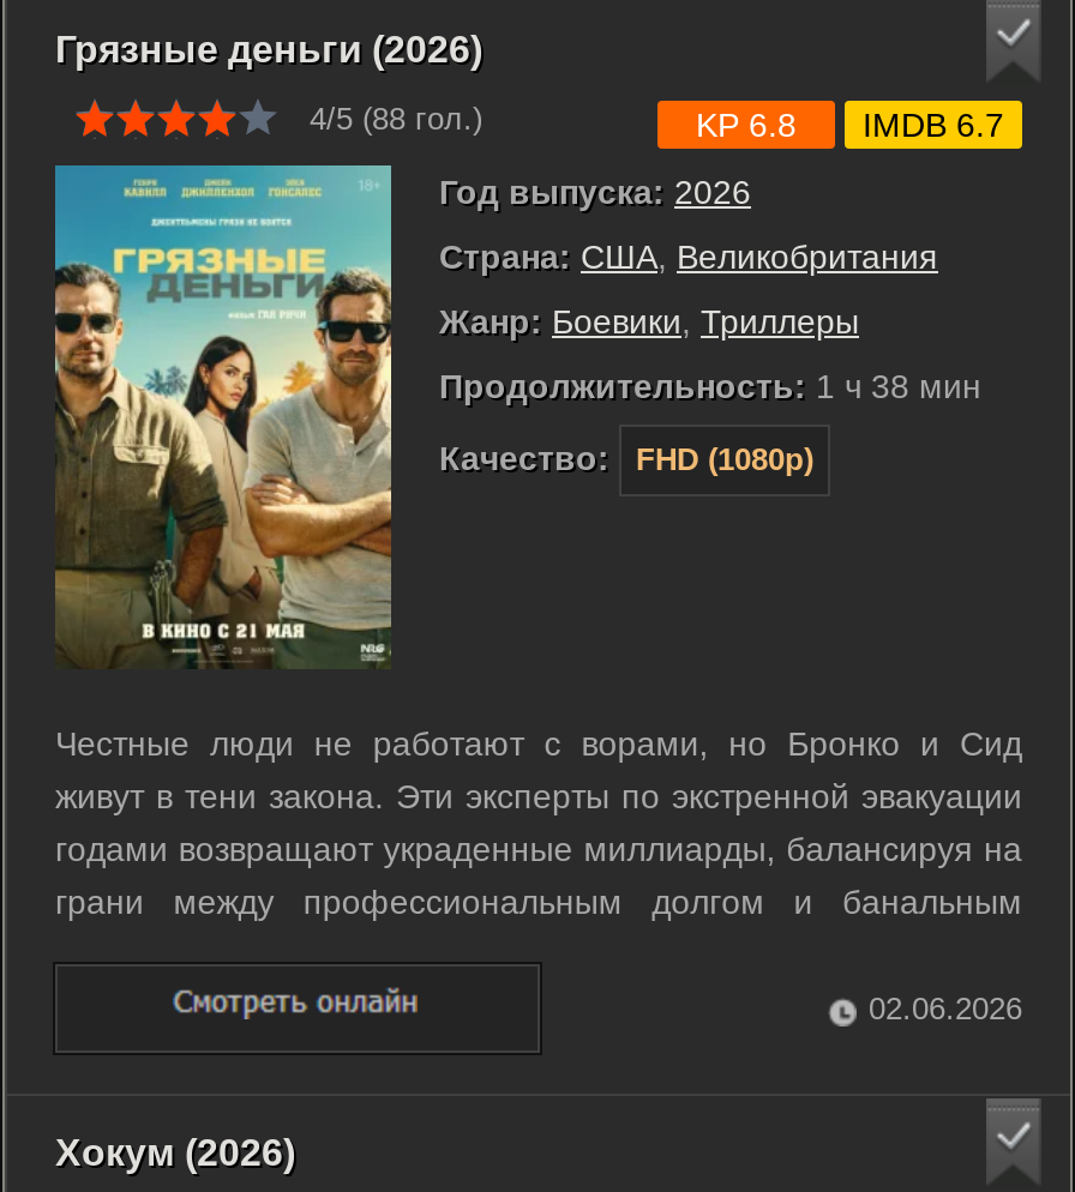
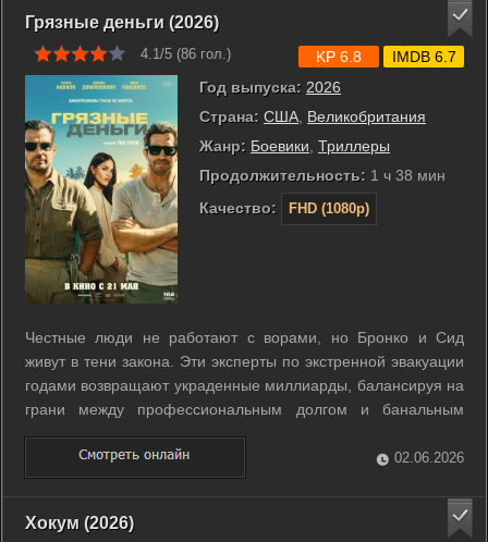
[310,101,482,137] 4/5 (88 гол.) -> [141,46,231,62] 4.1/5 (86 гол.)

